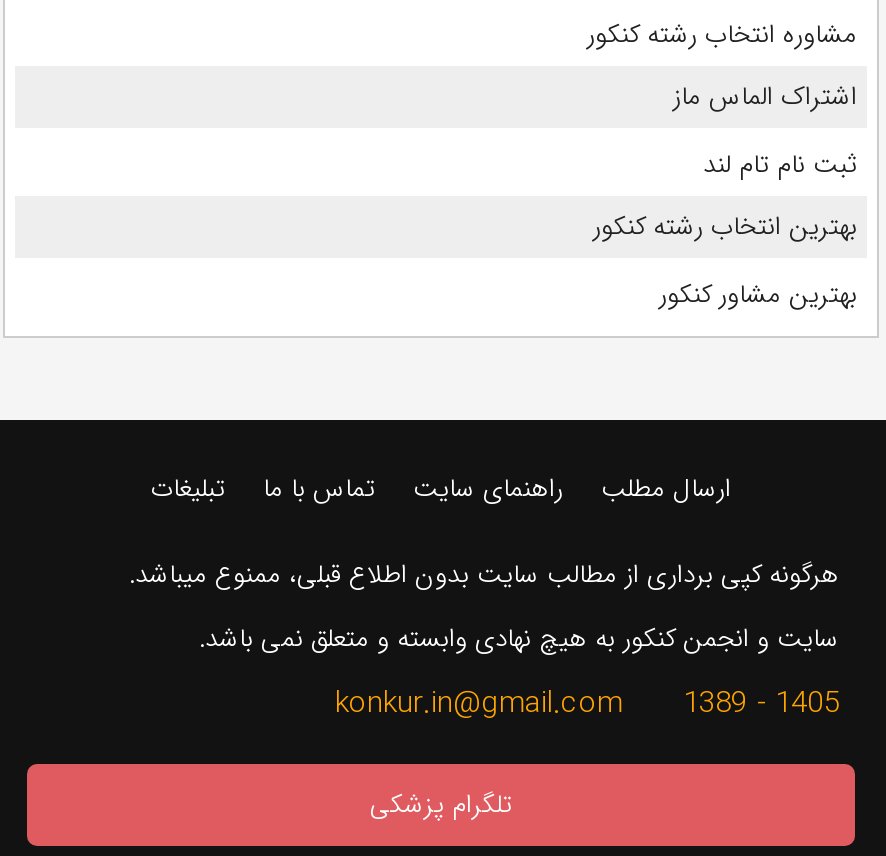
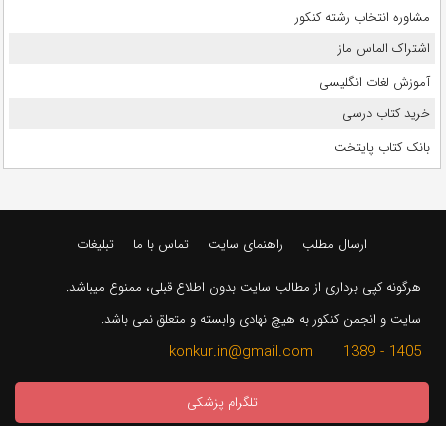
[703,143,857,185] ثبت نام تام لند -> [319,72,430,93] آموزش لغات انگلیسی
[593,205,857,247] بهترین انتخاب رشته کنکور -> [342,103,430,124] خرید کتاب درسی
[659,273,857,315] بهترین مشاور کنکور -> [334,137,430,158] بانک کتاب پایتخت

